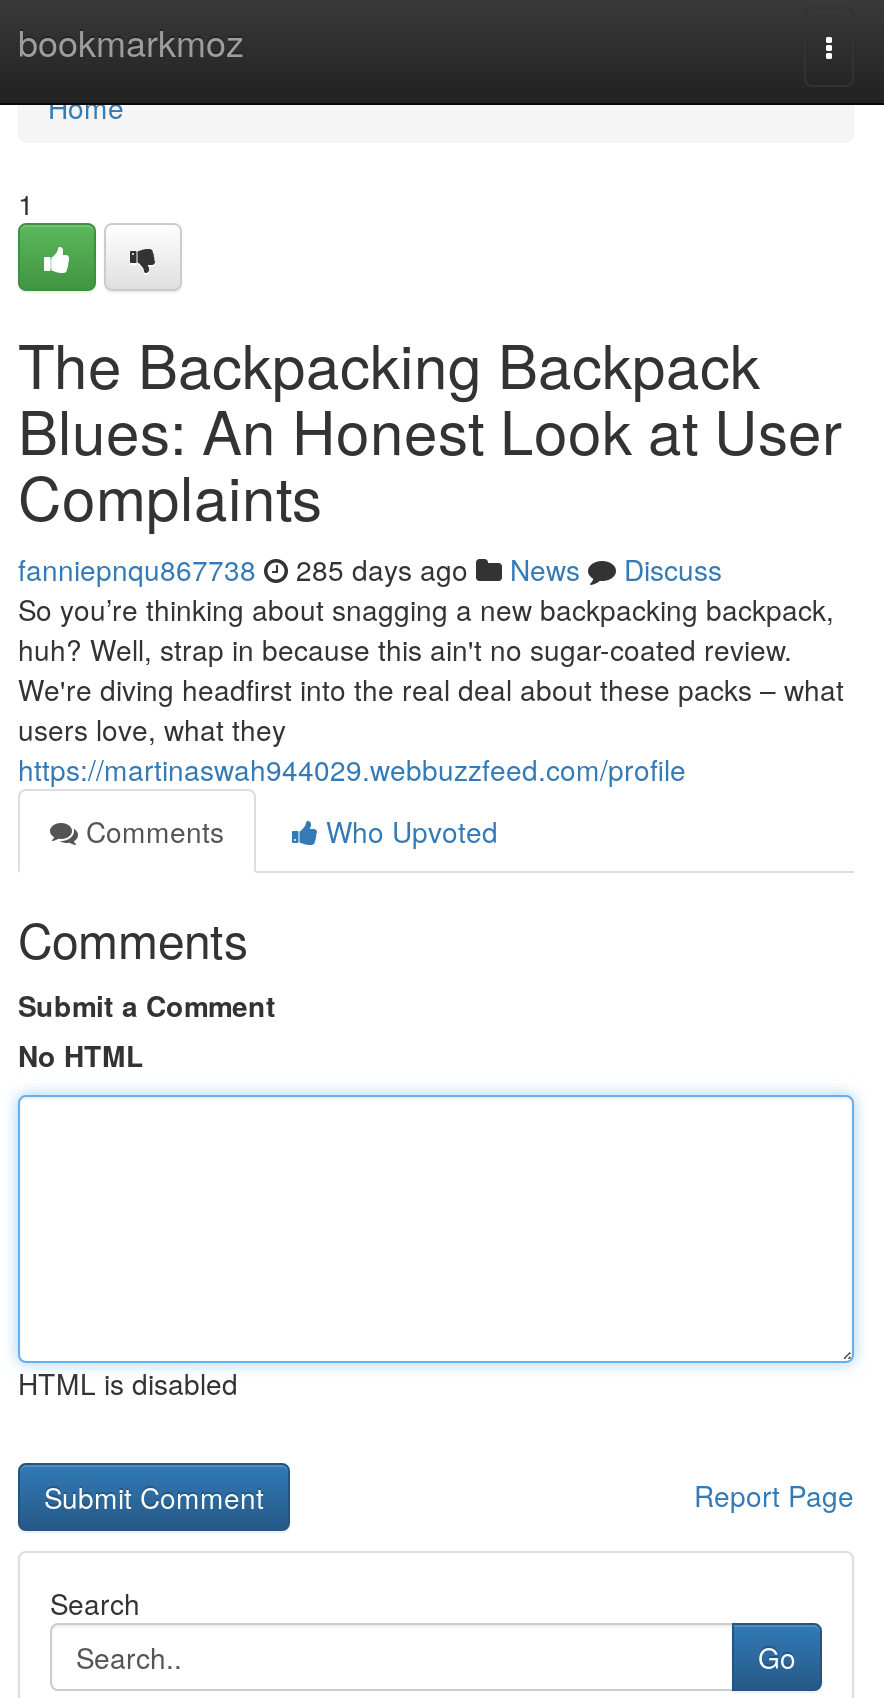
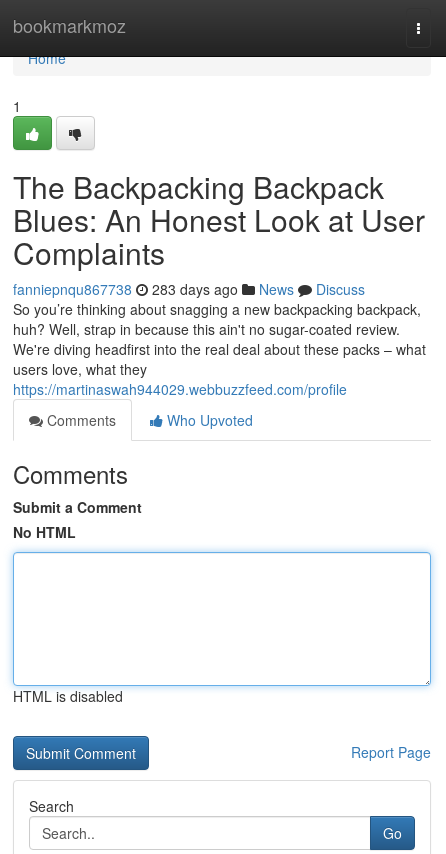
[18,549,722,589] fanniepnqu867738 285 days ago News Discuss -> [13,279,365,299] fanniepnqu867738 283 days ago News Discuss

